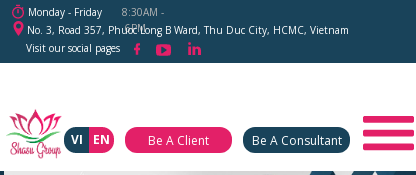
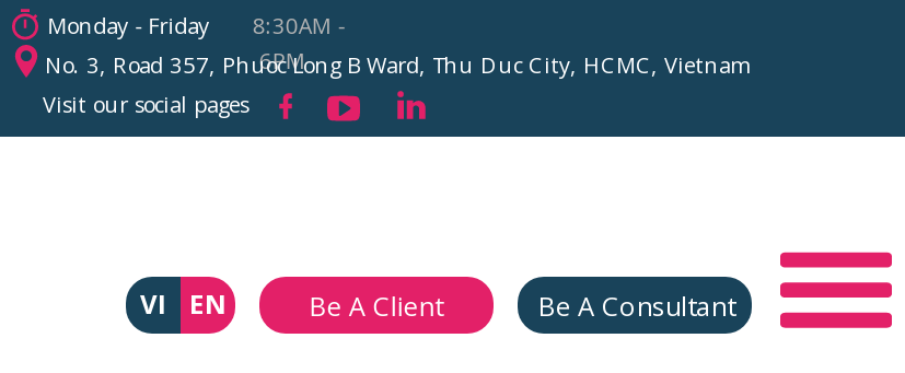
[7,109,62,159] [image] -> none

